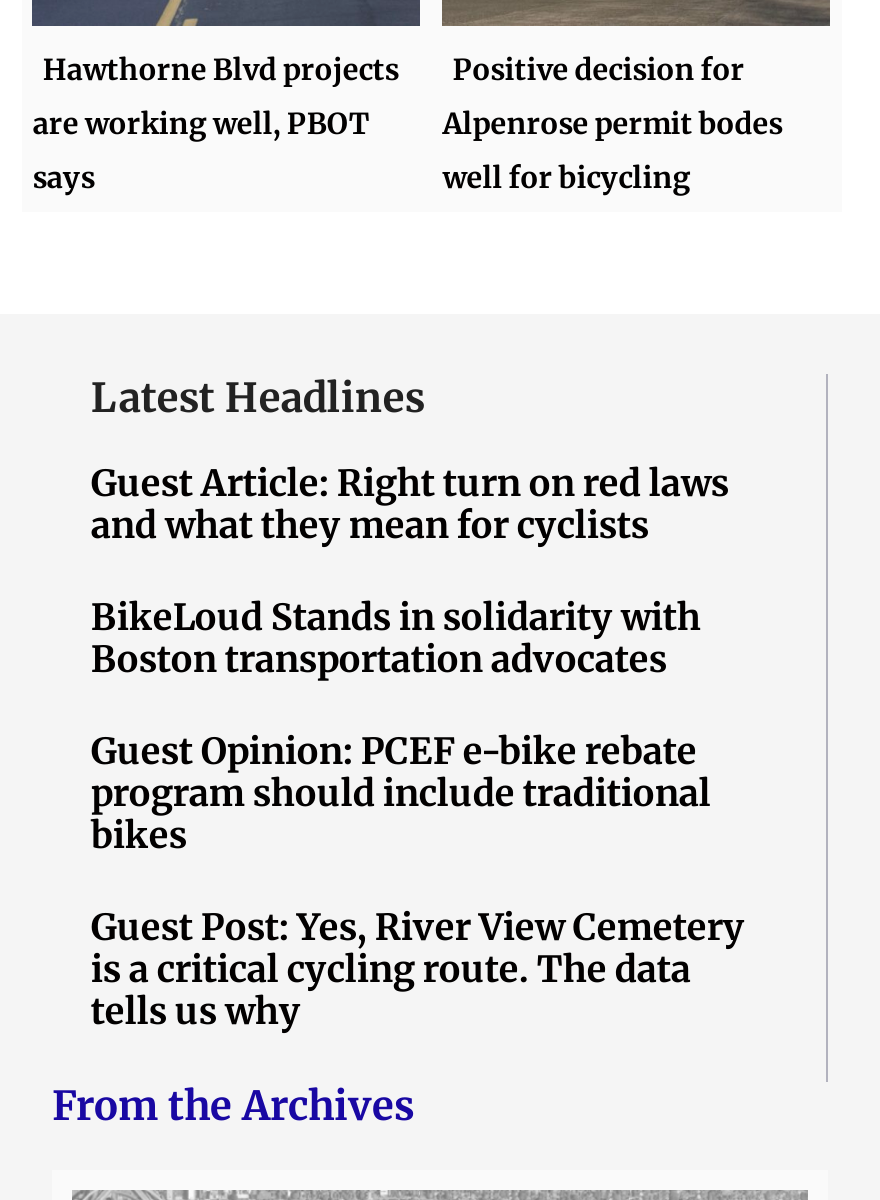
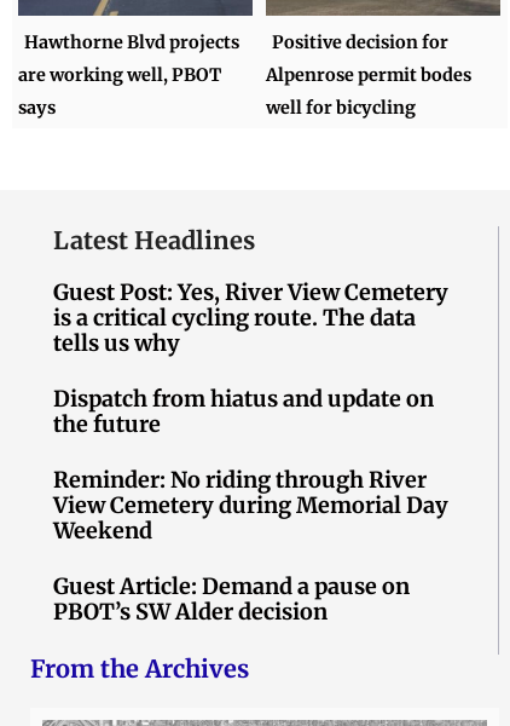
[91,460,729,858] Guest Article: Right turn on red laws | and what they mean for cyclists | BikeLoud Stands in solidarity with | Boston transportation advocates | Guest Opinion: PCEF e-bike rebate | program should include traditional | bikes -> none
moved [91,904,745,1034] -> [54,279,449,357]: Guest Post: Yes, River View Cemetery | is a critical cycling route. The data | tells us why
none -> [54,385,449,626] Dispatch from hiatus and update on | the future | Reminder: No riding through River | View Cemetery during Memorial Day | Weekend | Guest Article: Demand a pause on | PBOT’s SW Alder decision

